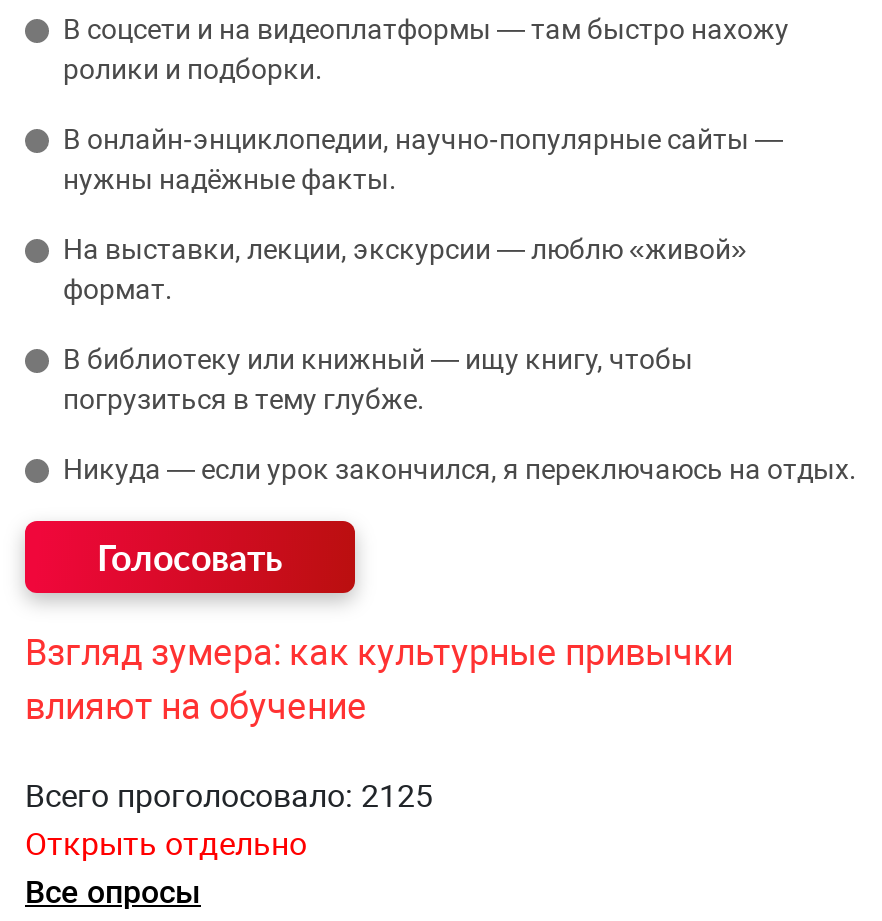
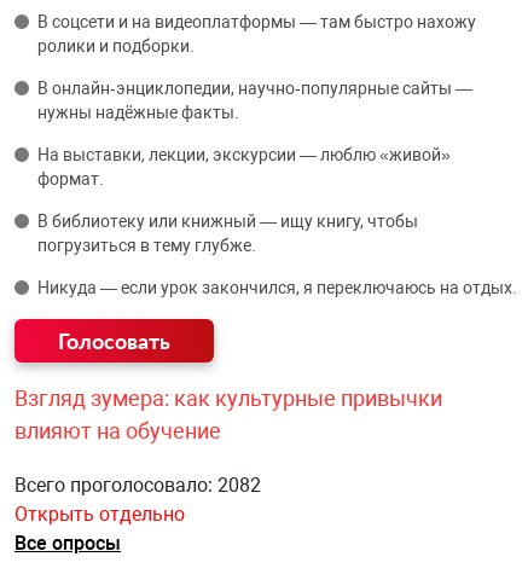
[25,777,433,815] Всего проголосовало: 2125 -> [14,473,261,496] Всего проголосовало: 2082

